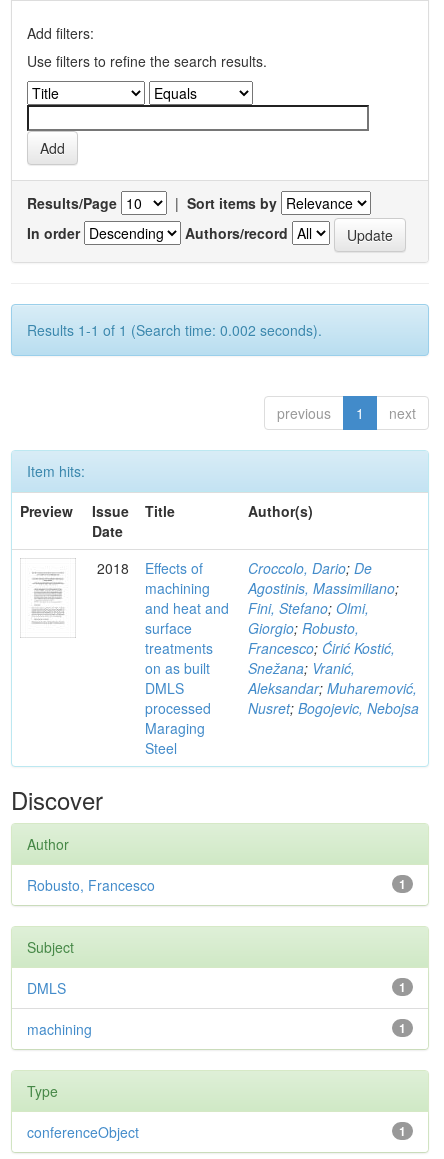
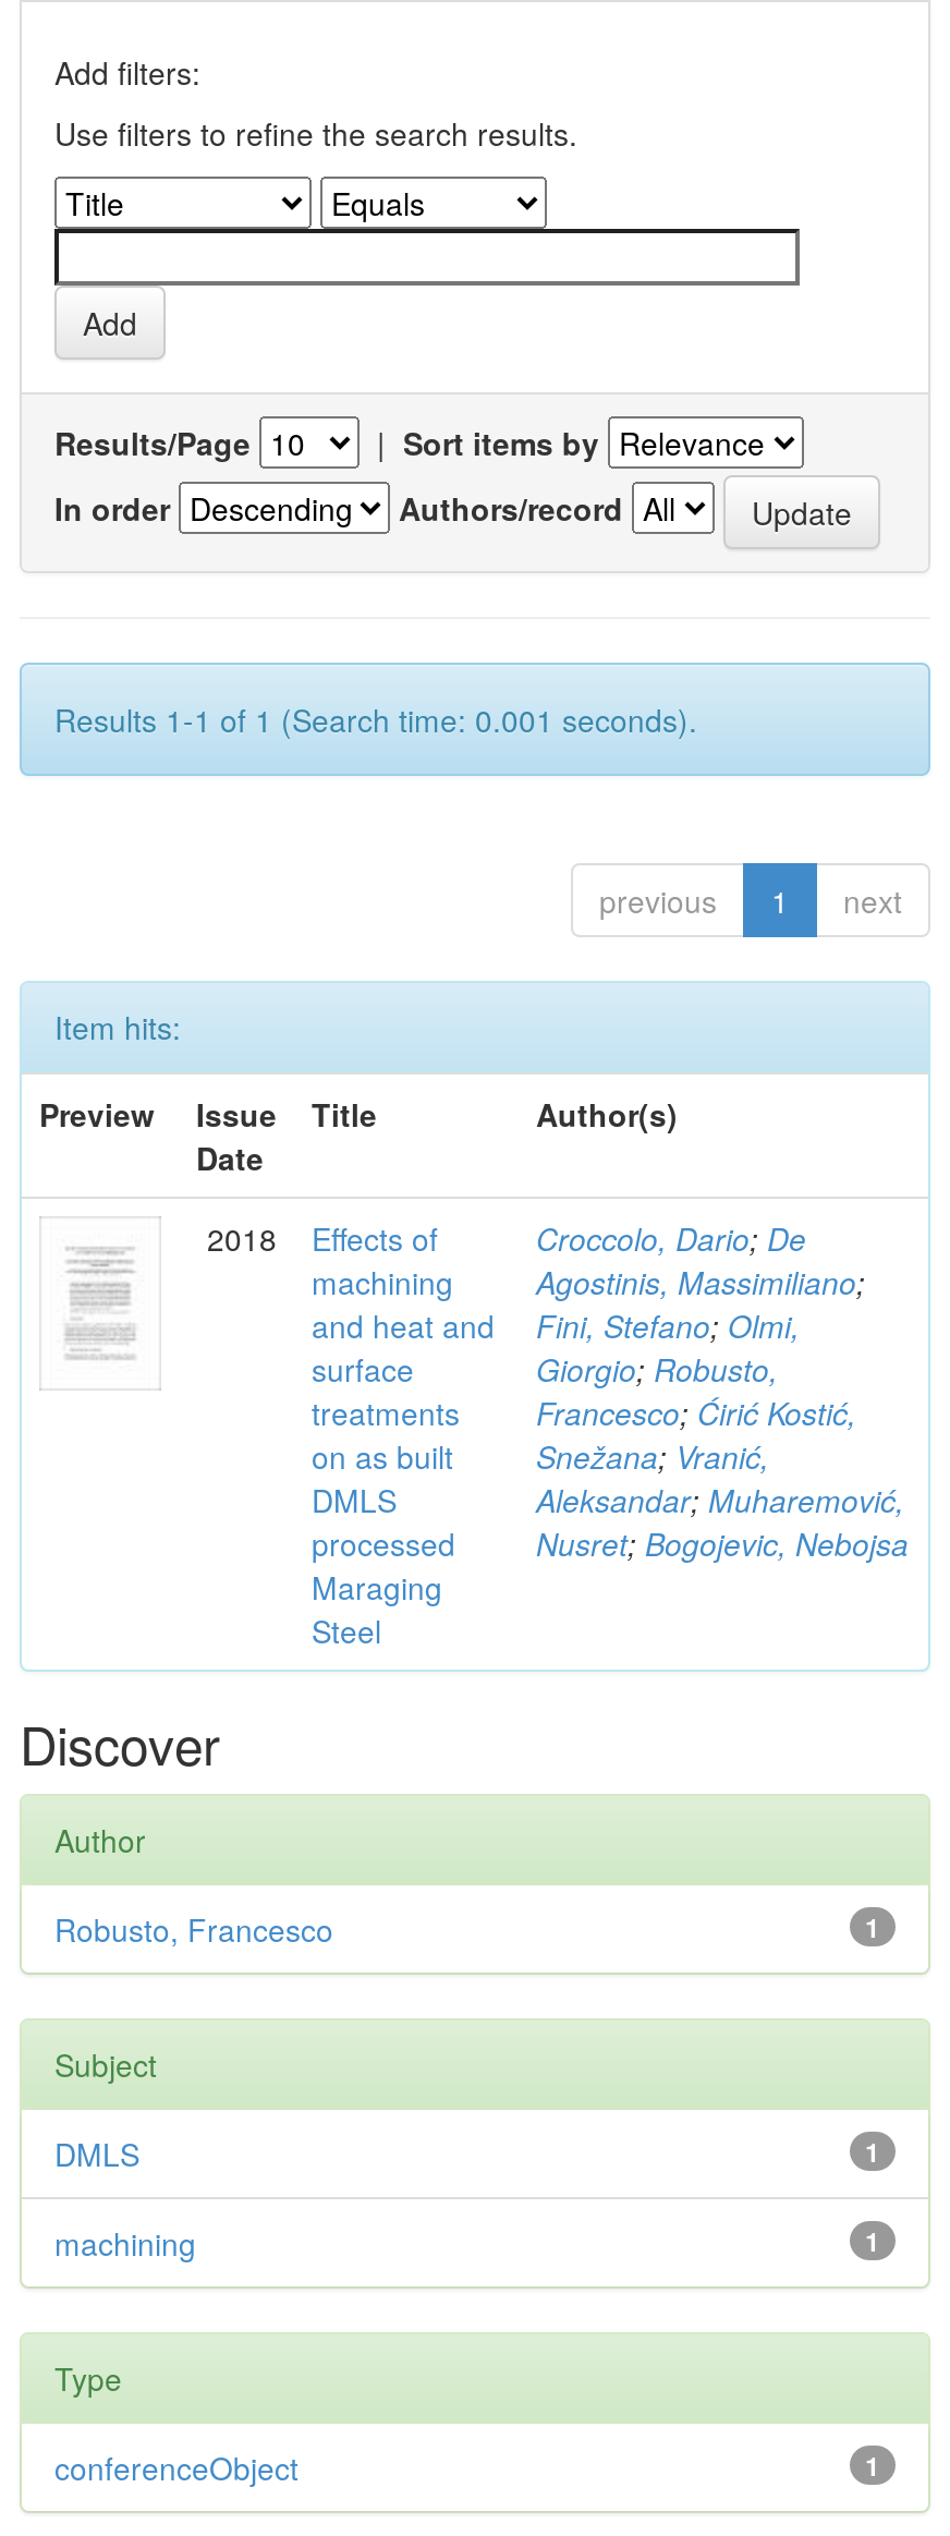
[27,320,322,340] Results 1-1 of 1 (Search time: 0.002 seconds). -> [54,697,697,741] Results 1-1 of 1 (Search time: 0.001 seconds).

